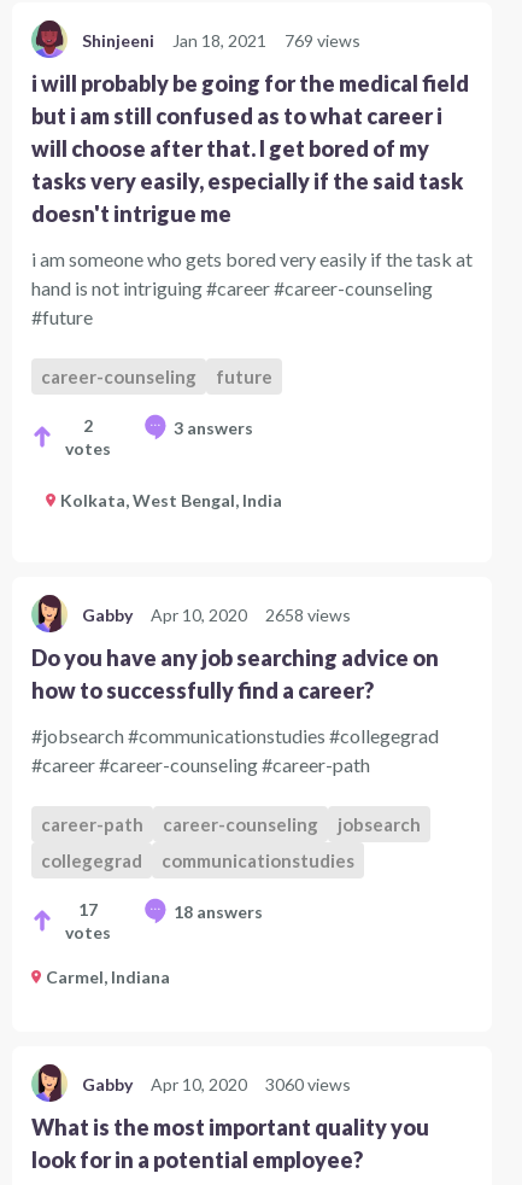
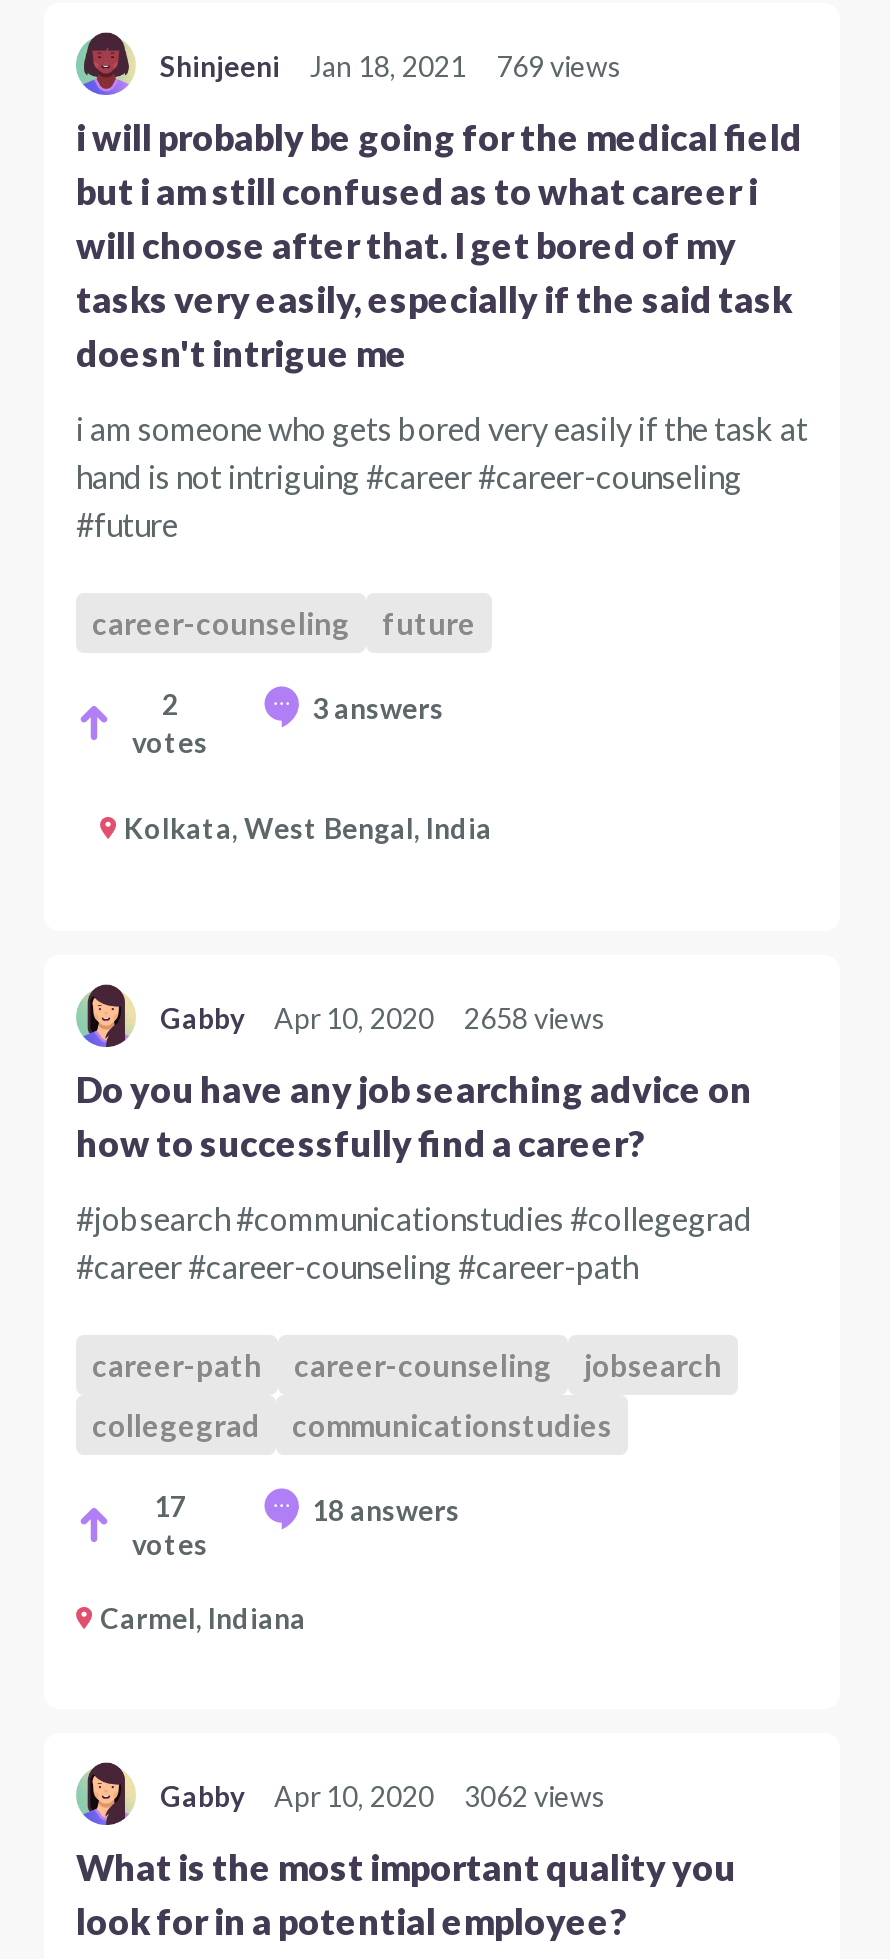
[82,1073,351,1094] Gabby Apr 10, 2020 3060 views -> [160,1778,606,1812] Gabby Apr 10, 2020 3062 views

